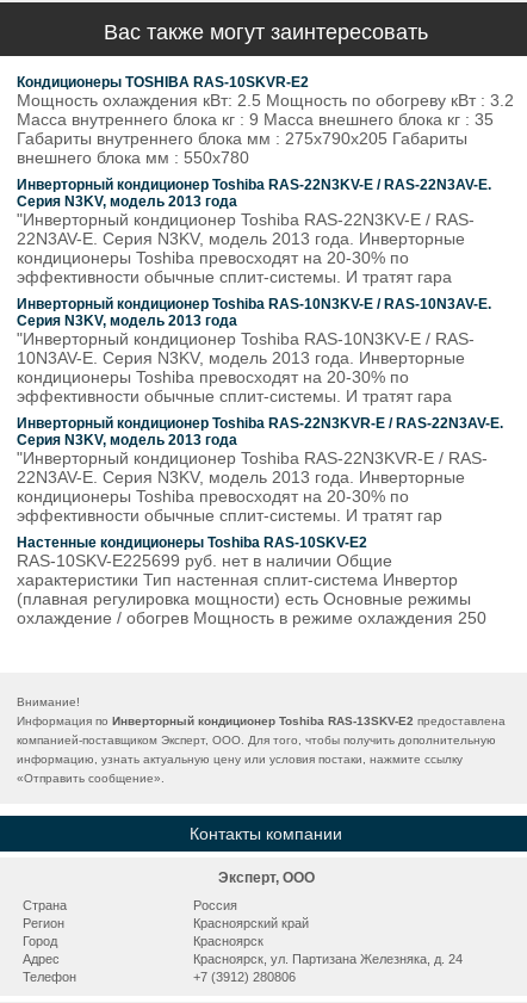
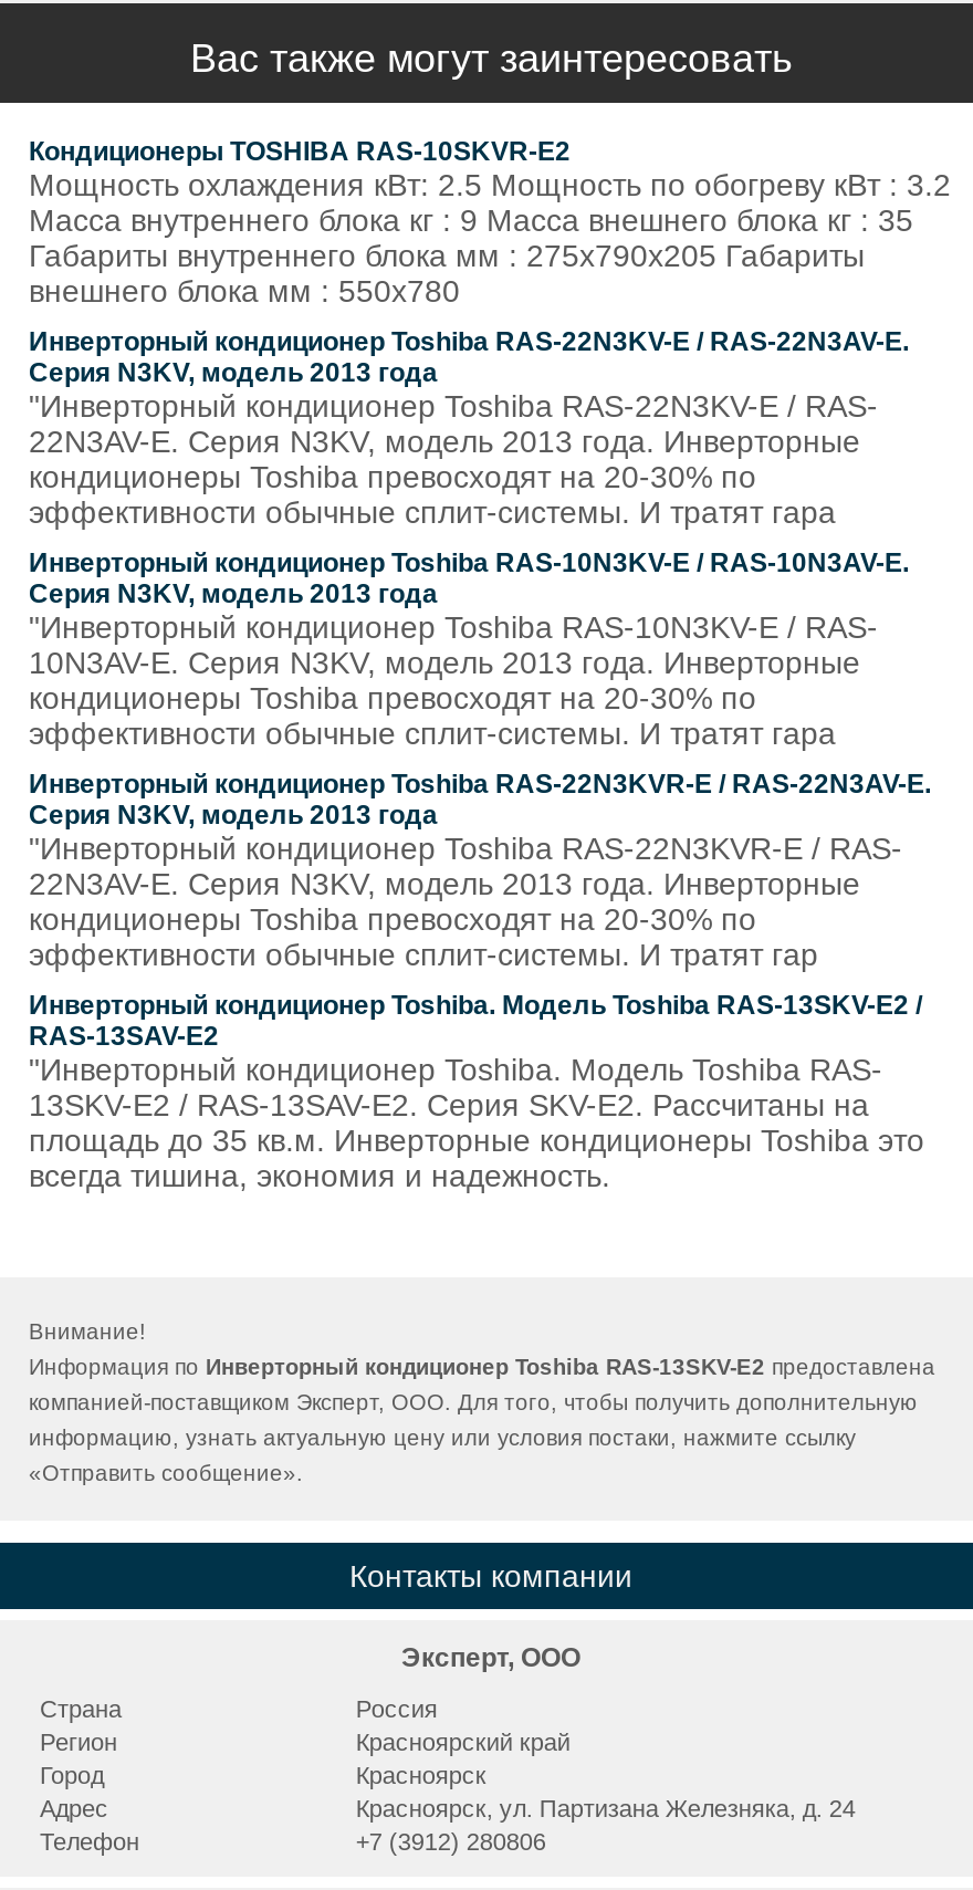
[17,534,486,627] Настенные кондиционеры Toshiba RAS-10SKV-E2 | RAS-10SKV-E225699 руб. нет в наличии Общие | характеристики Тип настенная сплит-система Инвертор | (плавная регулировка мощности) есть Основные режимы | охлаждение / обогрев Мощность в режиме охлаждения 250 -> [29,990,924,1193] Инверторный кондиционер Toshiba. Модель Toshiba RAS-13SKV-E2 / | RAS-13SAV-E2 | "Инверторный кондиционер Toshiba. Модель Toshiba RAS- | 13SKV-E2 / RAS-13SAV-E2. Серия SKV-E2. Рассчитаны на | площадь до 35 кв.м. Инверторные кондиционеры Toshiba это | всегда тишина, экономия и надежность.

